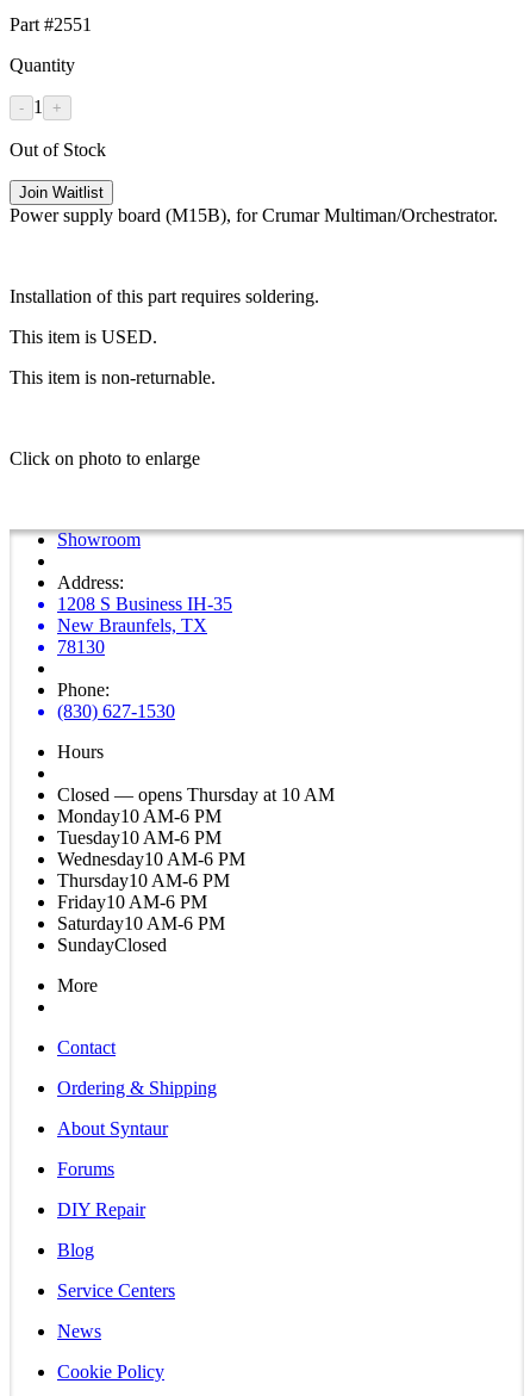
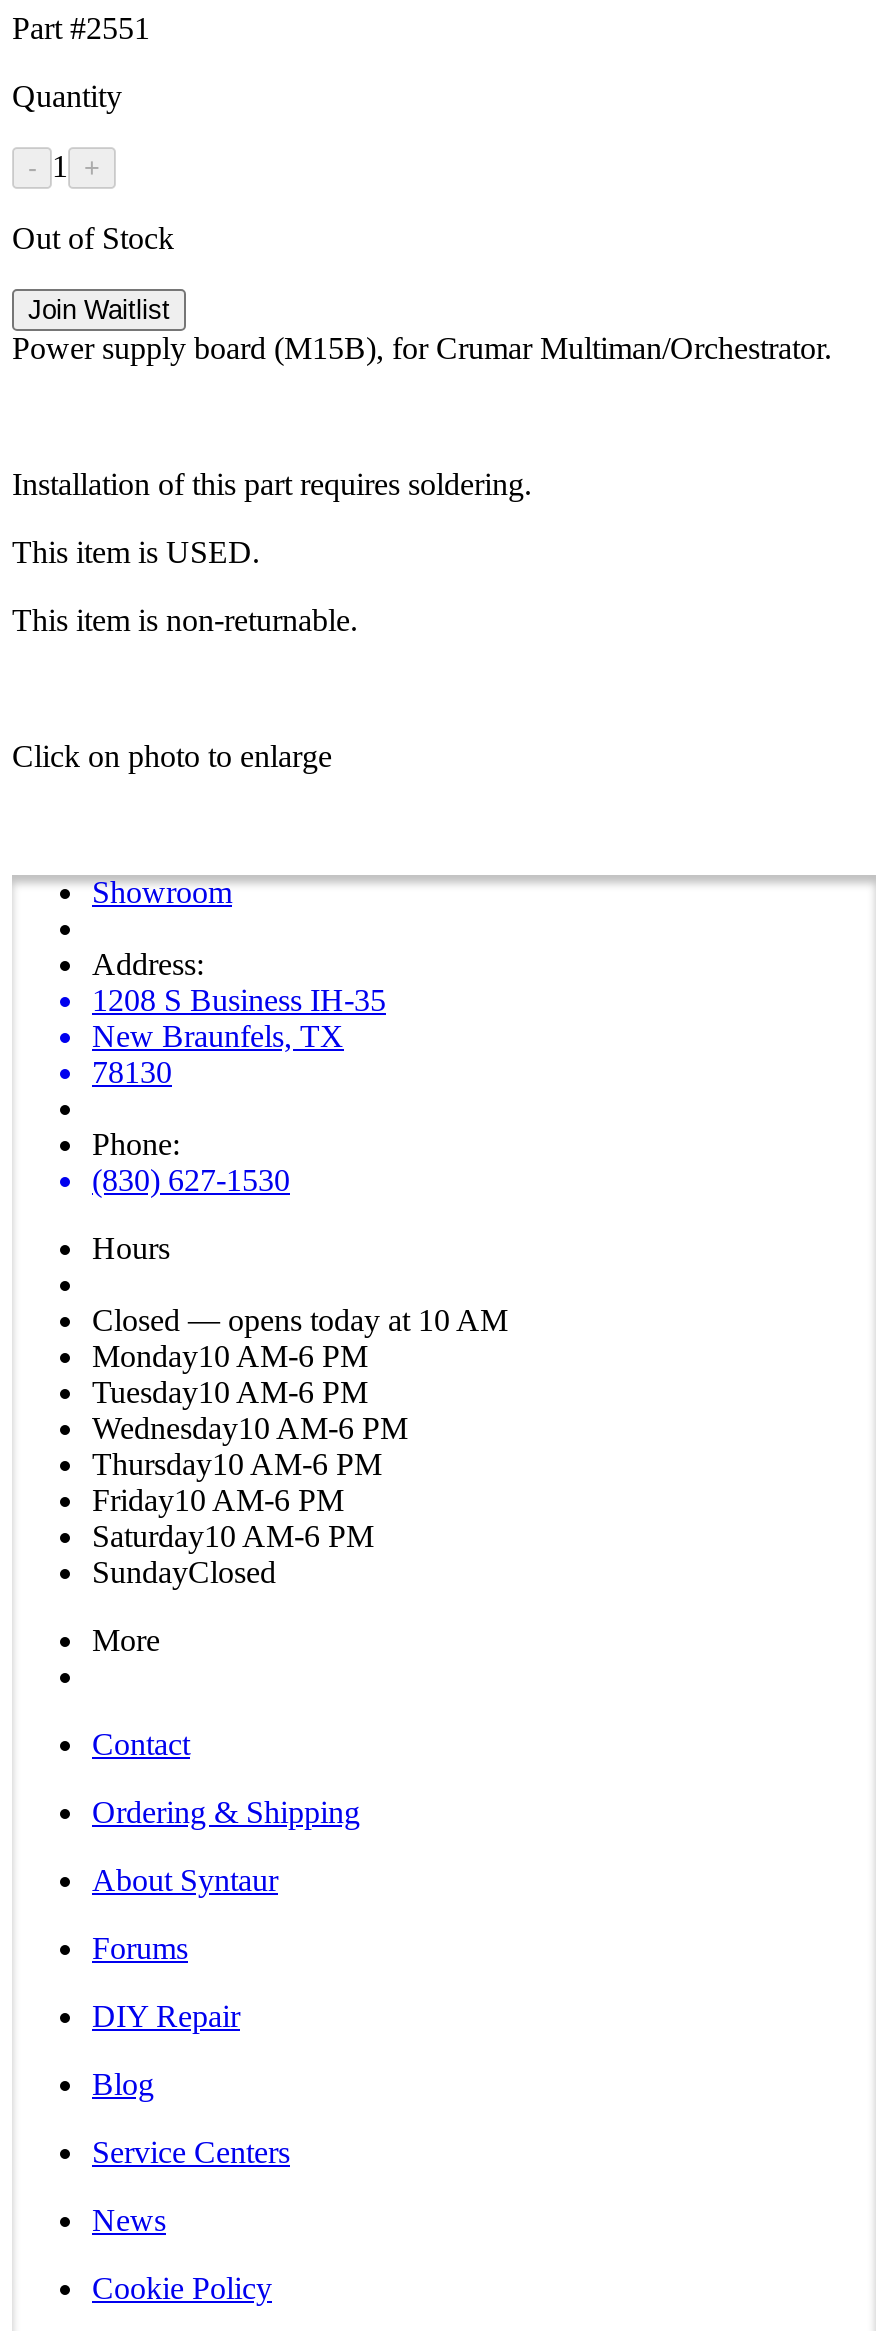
[57,784,335,805] Closed — opens Thursday at 10 AM -> [92,1303,508,1337] Closed — opens today at 10 AM

